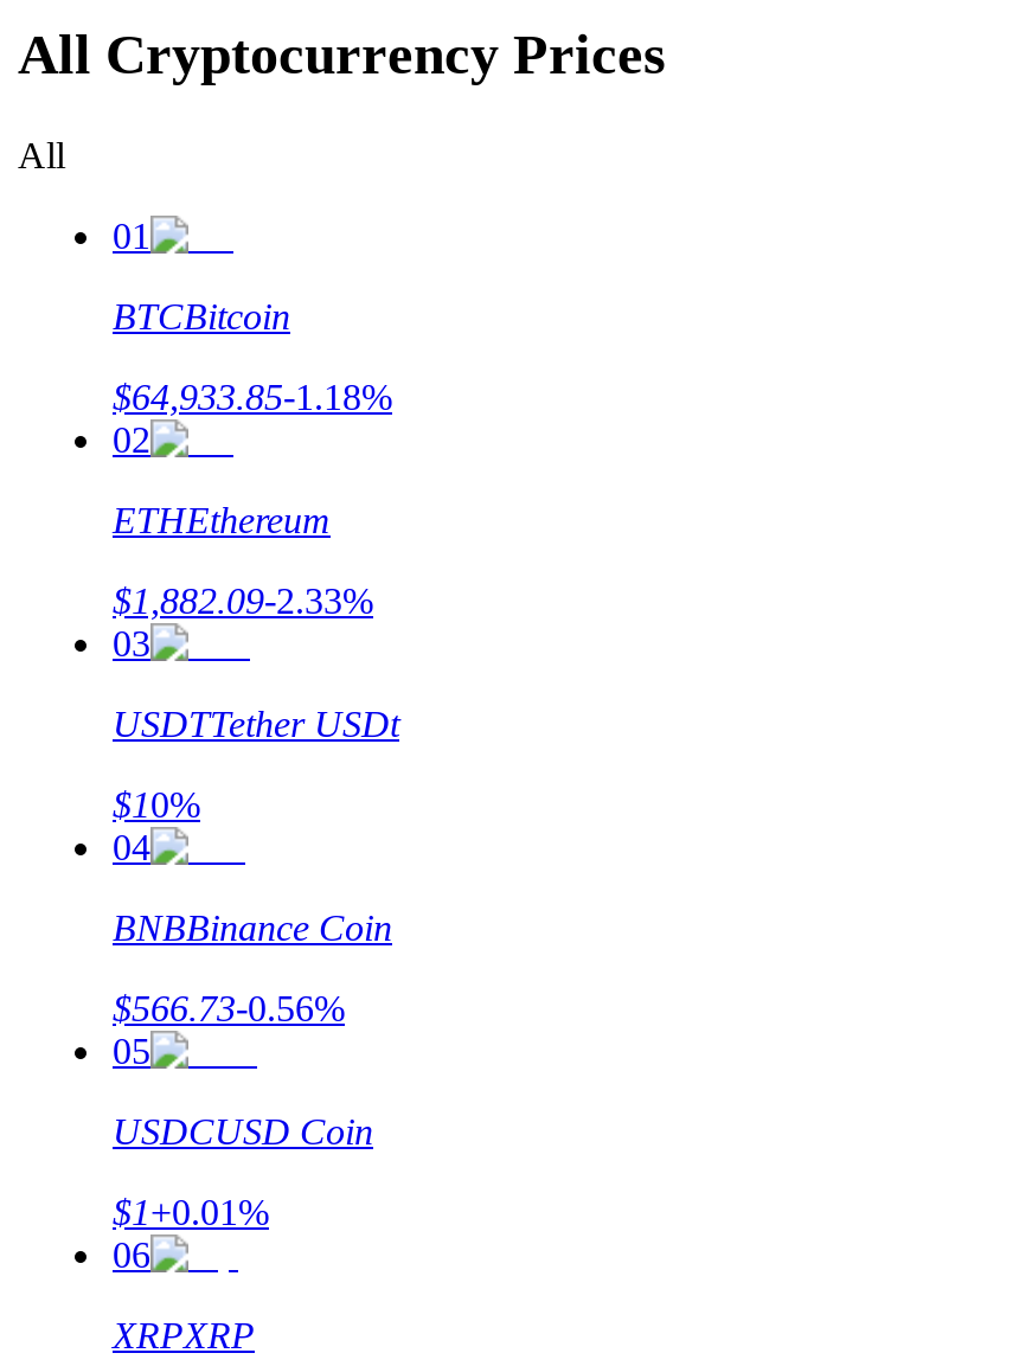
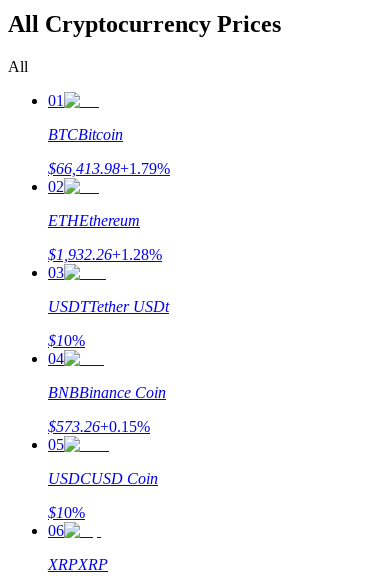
[113,376,392,416] $64,933.85-1.18% -> [48,159,170,176] $66,413.98+ 1.79%
[113,579,373,620] $1,882.09-2.33% -> [48,245,162,262] $1,932.26+ 1.28%
[113,987,345,1027] $566.73-0.56% -> [48,417,150,434] $573.26+0.15%
[113,1191,269,1231] $1+0.01% -> [48,503,85,520] $10%

